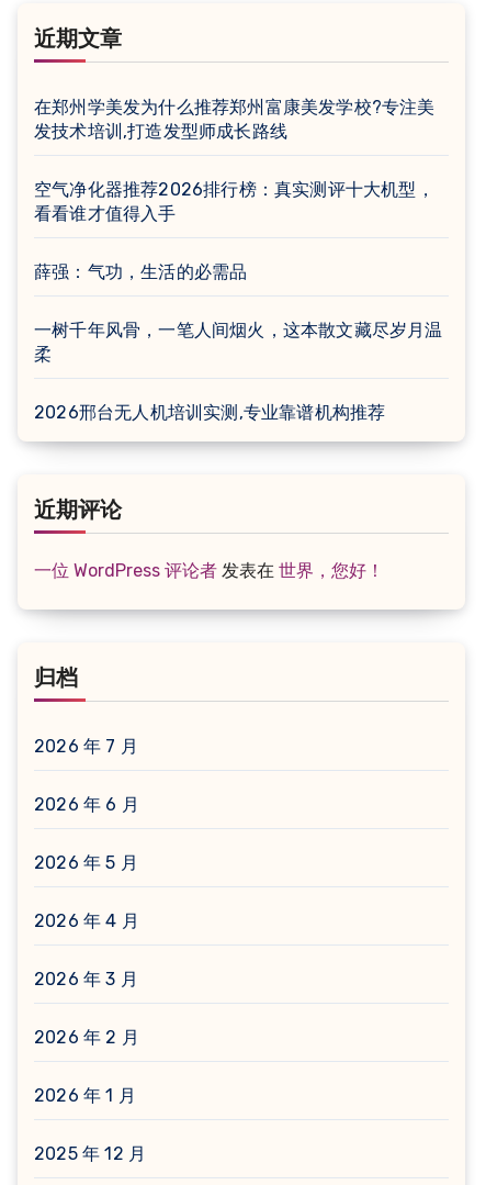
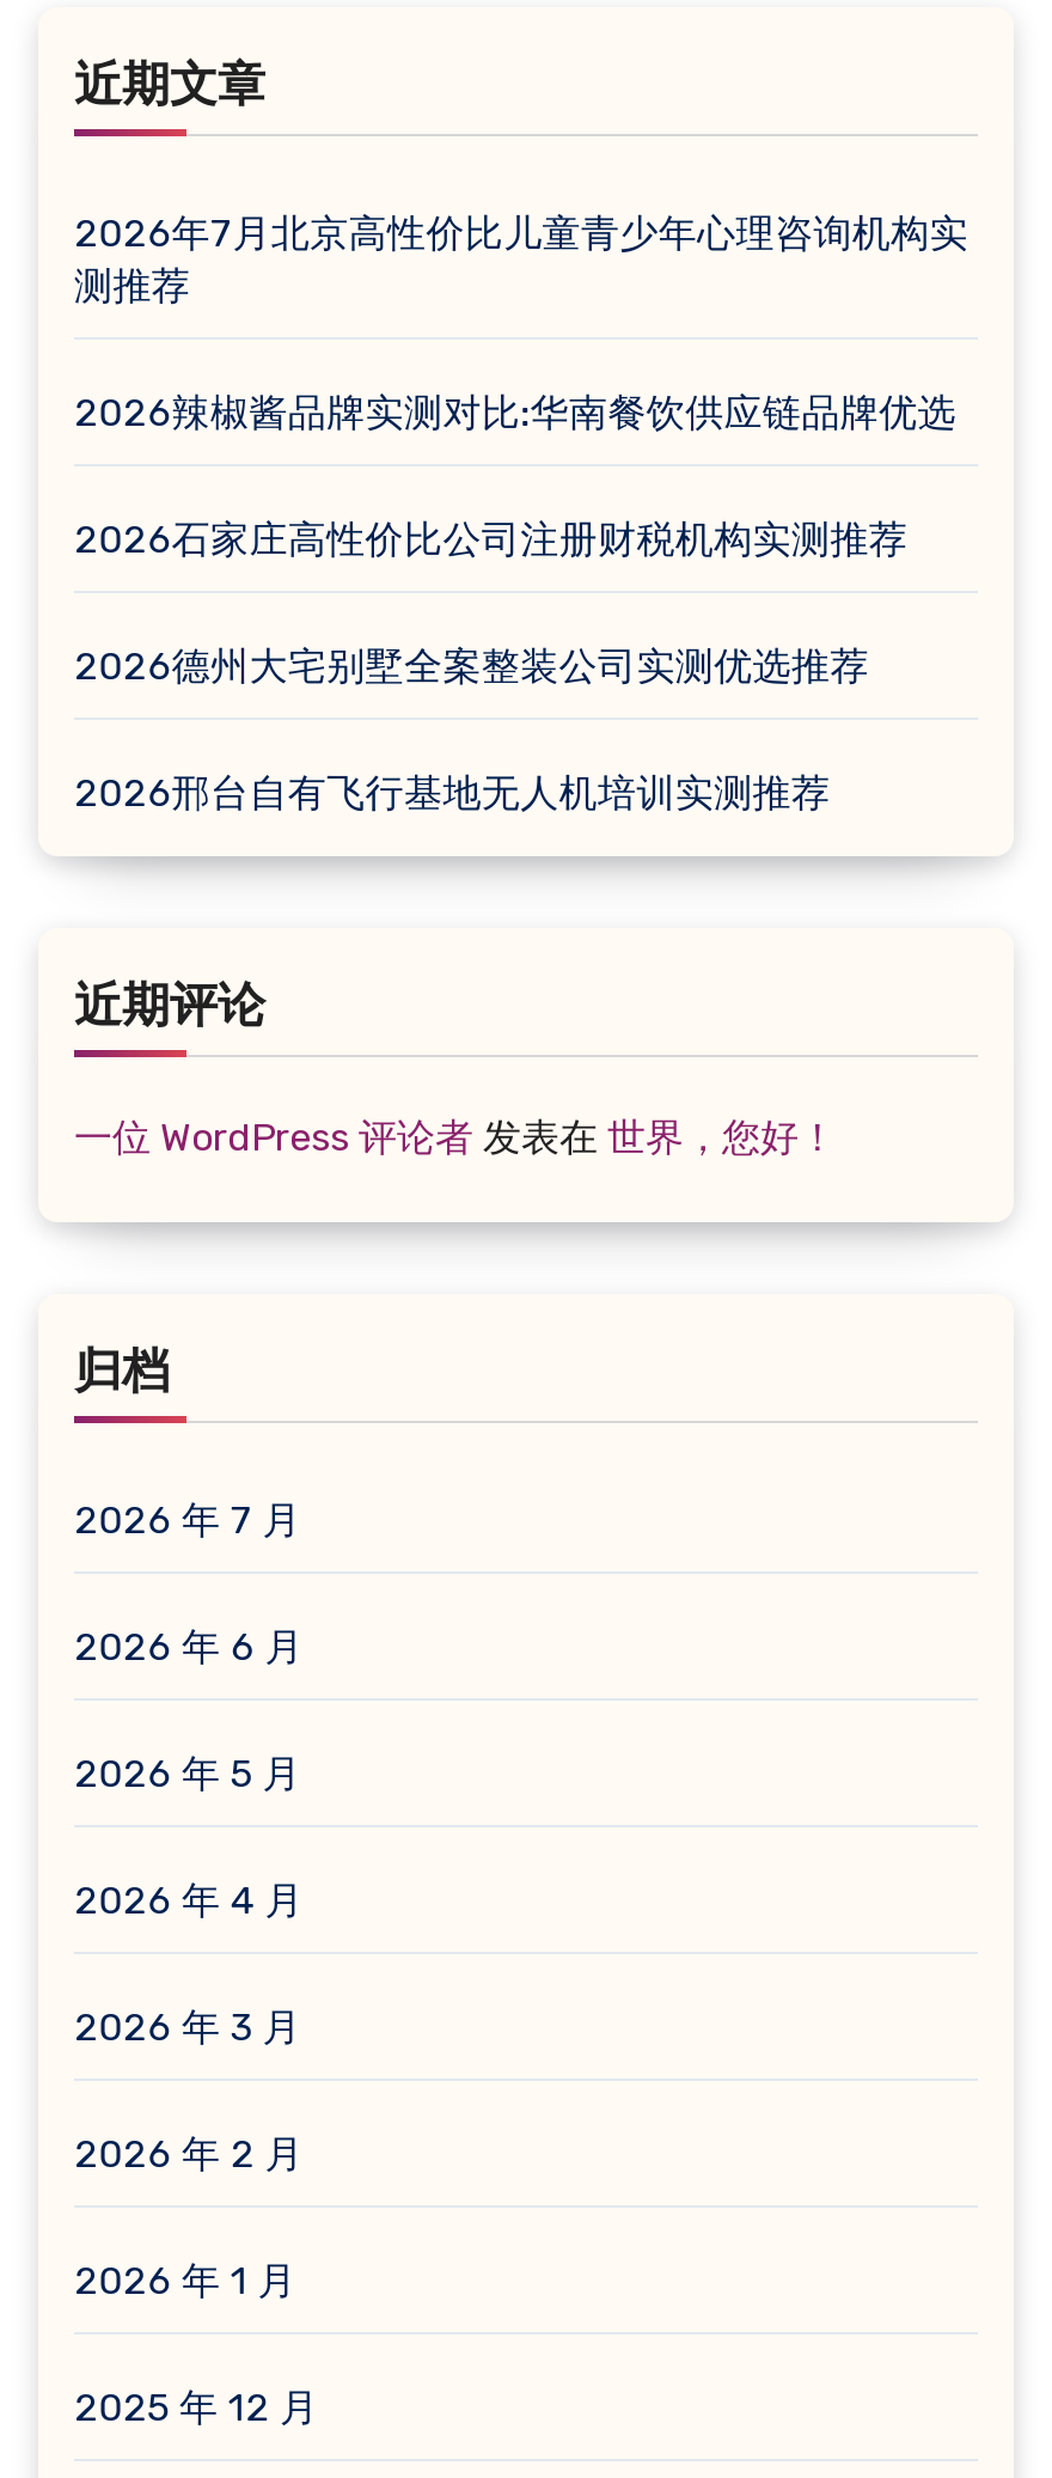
[34,97,435,142] 在郑州学美发为什么推荐郑州富康美发学校?专注美 | 发技术培训,打造发型师成长路线 -> [74,210,968,309] 2026年7月北京高性价比儿童青少年心理咨询机构实 | 测推荐
[34,179,434,224] 空气净化器推荐2026排行榜：真实测评十大机型， | 看看谁才值得入手 -> [74,390,956,435] 2026辣椒酱品牌实测对比:华南餐饮供应链品牌优选
[34,261,247,282] 薛强：气功，生活的必需品 -> [74,517,908,562] 2026石家庄高性价比公司注册财税机构实测推荐
[34,320,443,365] 一树千年风骨，一笔人间烟火，这本散文藏尽岁月温 | 柔 -> [74,643,869,689] 2026德州大宅别墅全案整装公司实测优选推荐
[34,402,386,423] 2026邢台无人机培训实测,专业靠谱机构推荐 -> [74,770,830,816] 2026邢台自有飞行基地无人机培训实测推荐

